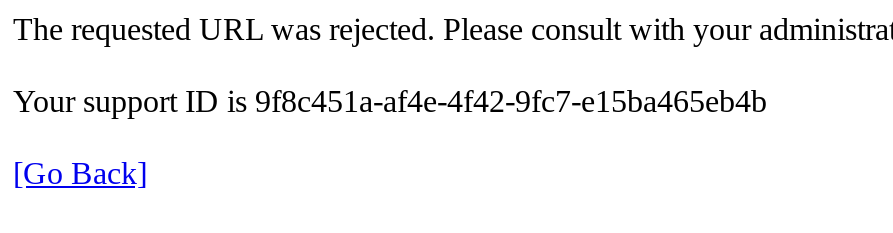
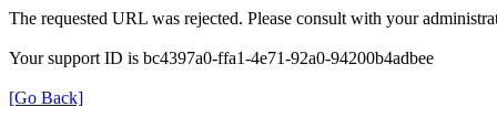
[13,84,767,118] Your support ID is 9f8c451a-af4e-4f42-9fc7-e15ba465eb4b -> [9,49,434,67] Your support ID is bc4397a0-ffa1-4e71-92a0-94200b4adbee

